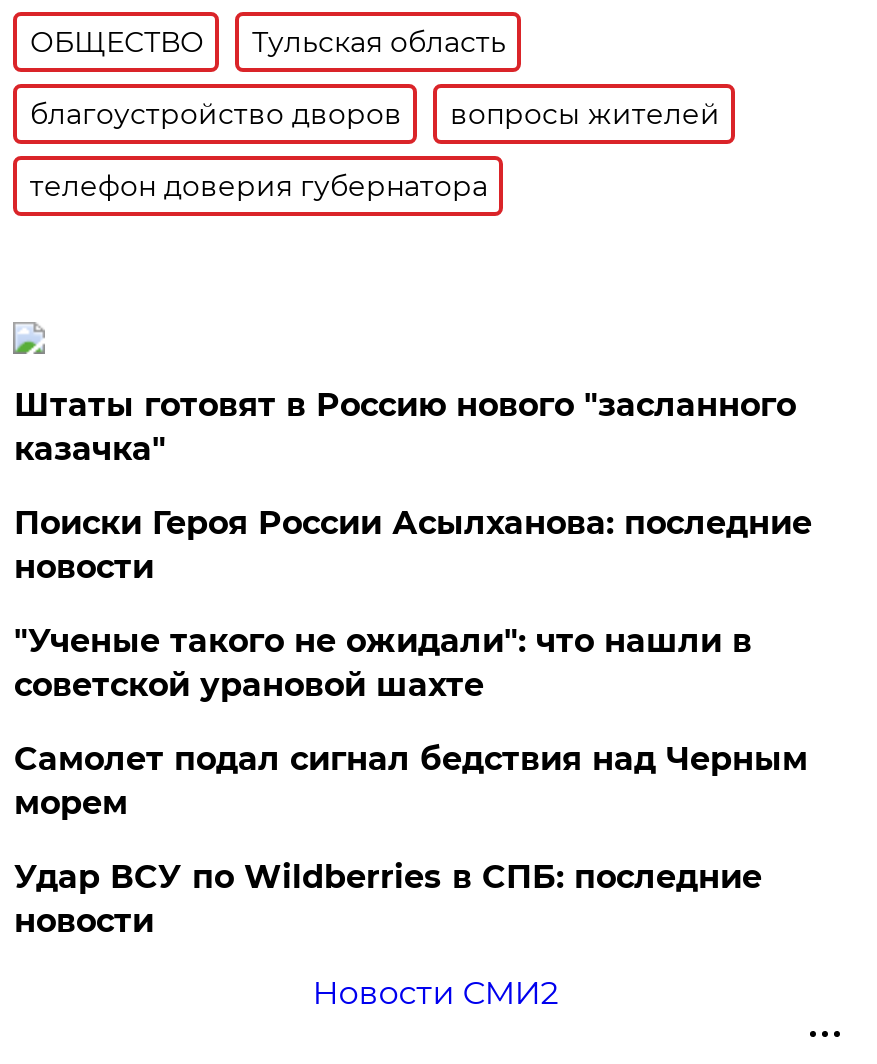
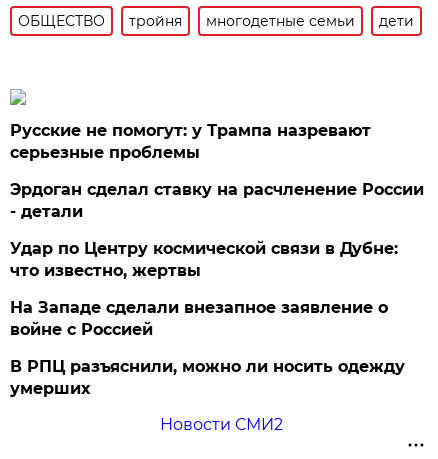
[30,25,720,205] Тульская область | благоустройство дворов | вопросы жителей | телефон доверия губернатора -> [129,12,414,30] тройня | многодетные семьи | дети
[14,387,812,941] Штаты готовят в Россию нового "засланного | казачка" | Поиски Героя России Асылханова: последние | новости | "Ученые такого не ожидали": что нашли в | советской урановой шахте | Самолет подал сигнал бедствия над Черным | морем | Удар ВСУ по Wildberries в СПБ: последние | новости -> [10,121,424,398] Русские не помогут: у Трампа назревают | серьезные проблемы | Эрдоган сделал ставку на расчленение России | - детали | Удар по Центру космической связи в Дубне: | что известно, жертвы | На Западе сделали внезапное заявление о | войне с Россией | В РПЦ разъяснили, можно ли носить одежду | умерших

